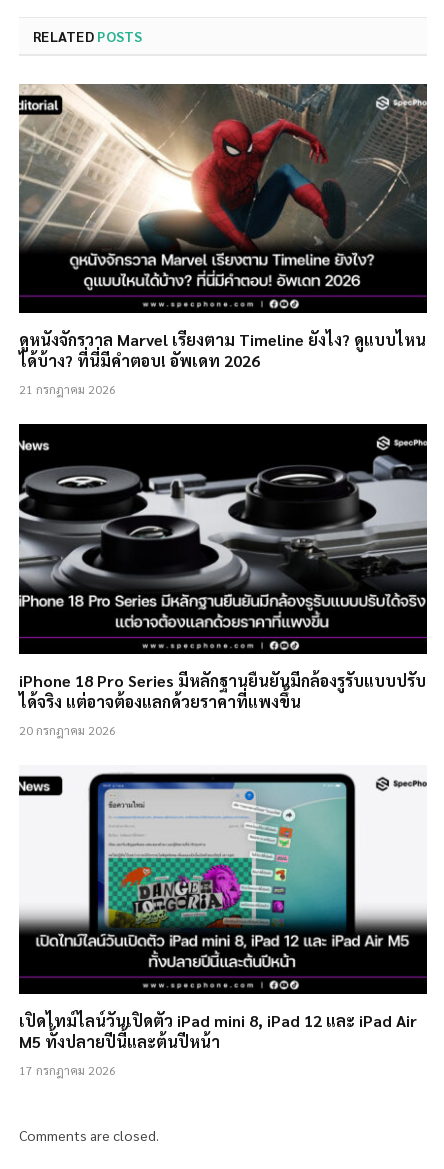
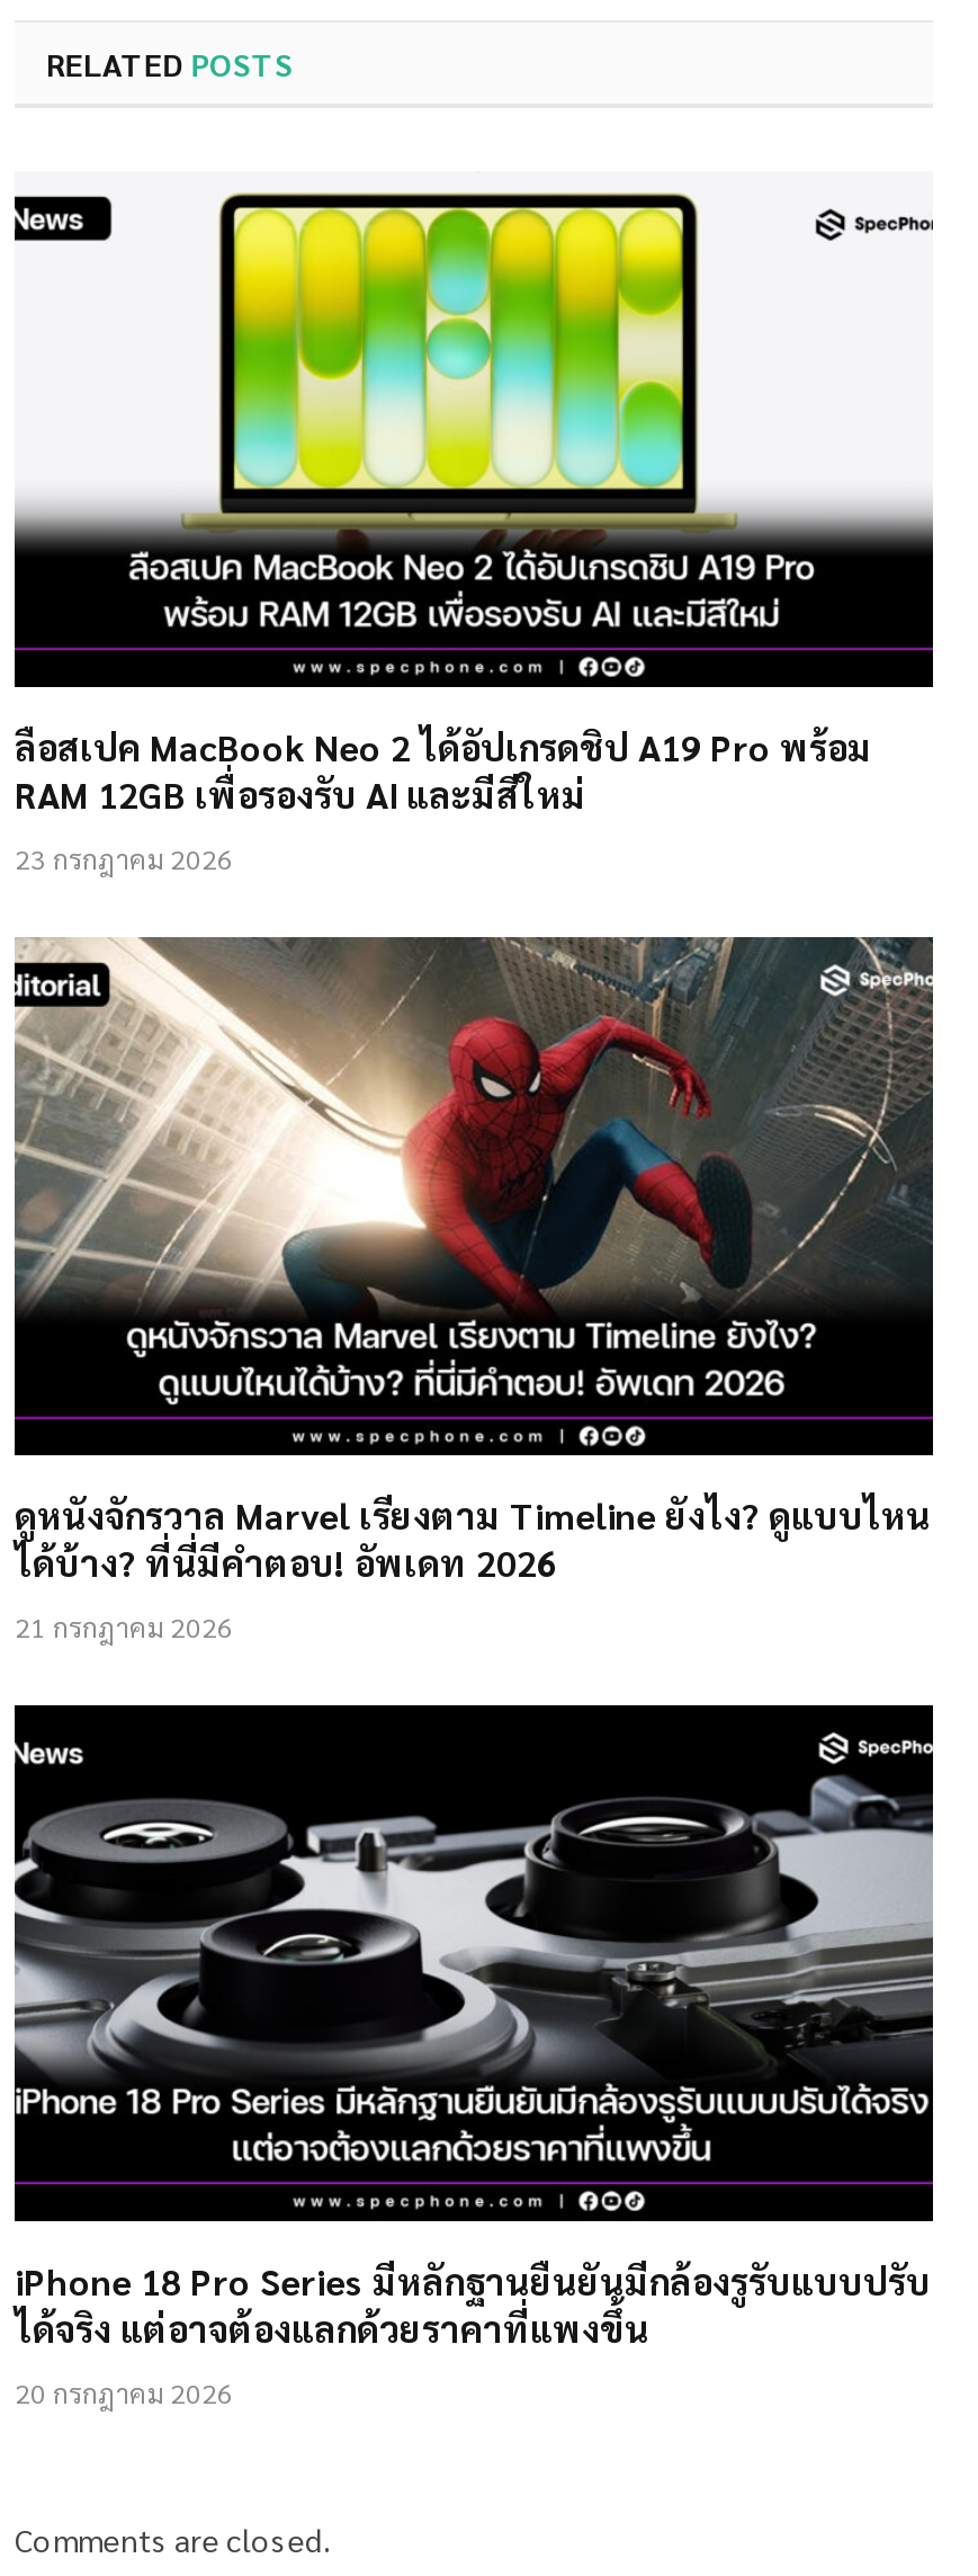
none -> [15,191,933,877] [image] | ลือสเปค MacBook Neo 2 ได้อัปเกรดชิป A19 Pro พร้อม | RAM 12GB เพื่อรองรับ AI และมีสีใหม่ | 23 กรกฎาคม 2026
moved [17,81,429,290] -> [10,933,937,1403]: [image]
moved [17,350,429,738] -> [10,1538,937,2411]: [image] | ได้บ้าง? ที่นี่มีคำตอบ! อัพเดท 2026 | 21 กรกฎาคม 2026 | iPhone 18 Pro Series มีหลักฐานยืนยันมีกล้องรูรับแบบปรับ | ได้จริง แต่อาจต้องแลกด้วยราคาที่แพงขึ้น | 20 กรกฎาคม 2026
[19,772,427,968] [image] -> none
[19,1010,417,1078] เปิดไทม์ไลน์วันเปิดตัว iPad mini 8, iPad 12 และ iPad Air | M5 ทั้งปลายปีนี้และต้นปีหน้า | 17 กรกฎาคม 2026 -> none

